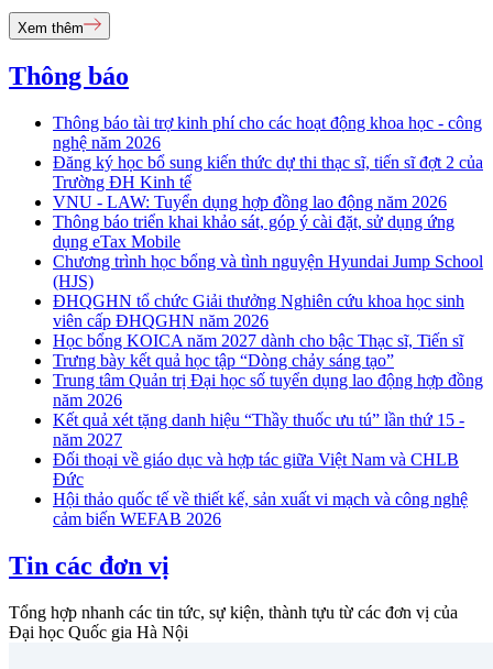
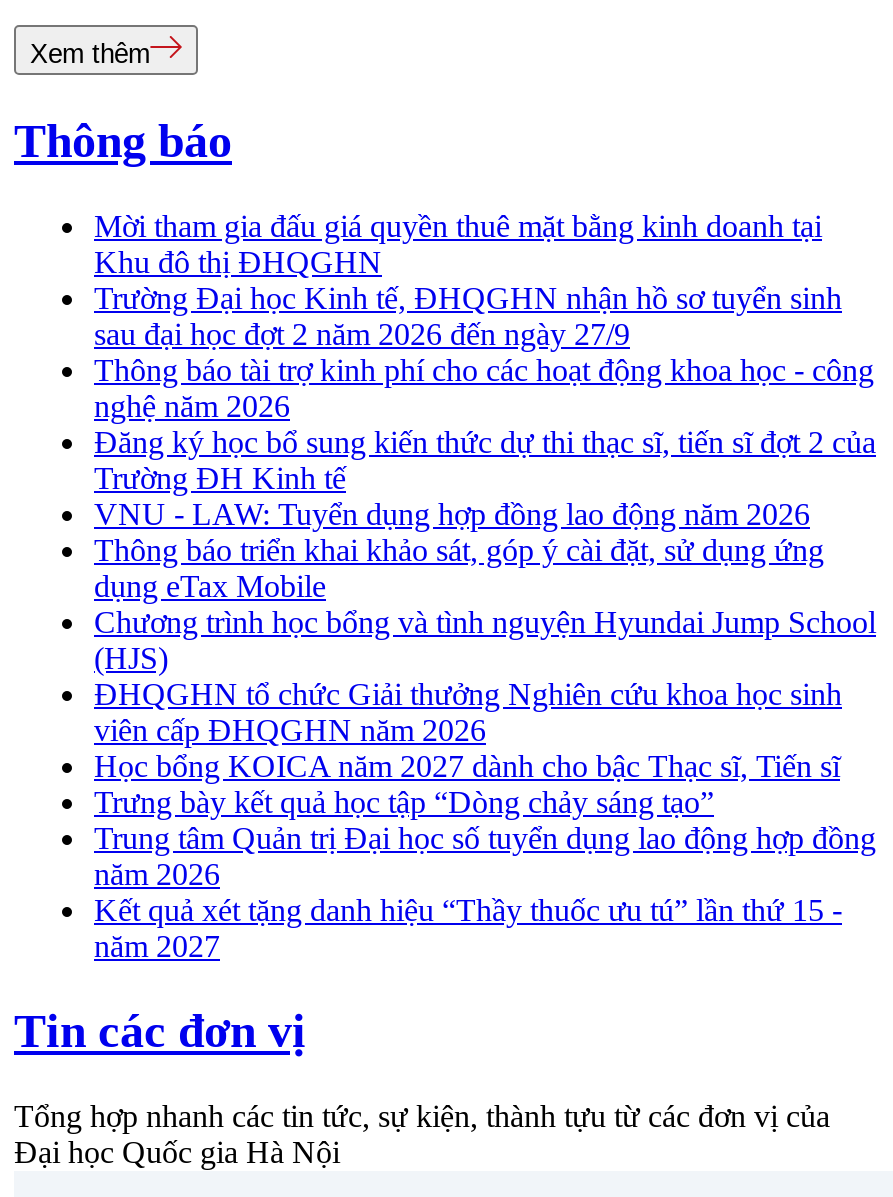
none -> [94,209,842,351] Mời tham gia đấu giá quyền thuê mặt bằng kinh doanh tại | Khu đô thị ĐHQGHN | Trường Đại học Kinh tế, ĐHQGHN nhận hồ sơ tuyển sinh | sau đại học đợt 2 năm 2026 đến ngày 27/9
moved [53,114,483,449] -> [94,353,876,963]: Thông báo tài trợ kinh phí cho các hoạt động khoa học - công | nghệ năm 2026 | Đăng ký học bổ sung kiến thức dự thi thạc sĩ, tiến sĩ đợt 2 của | ... | Kết quả xét tặng danh hiệu “Thầy thuốc ưu tú” lần thứ 15 - | năm 2027
[53,450,468,528] Đối thoại về giáo dục và hợp tác giữa Việt Nam và CHLB | Đức | Hội thảo quốc tế về thiết kế, sản xuất vi mạch và công nghệ | cảm biến WEFAB 2026 -> none

